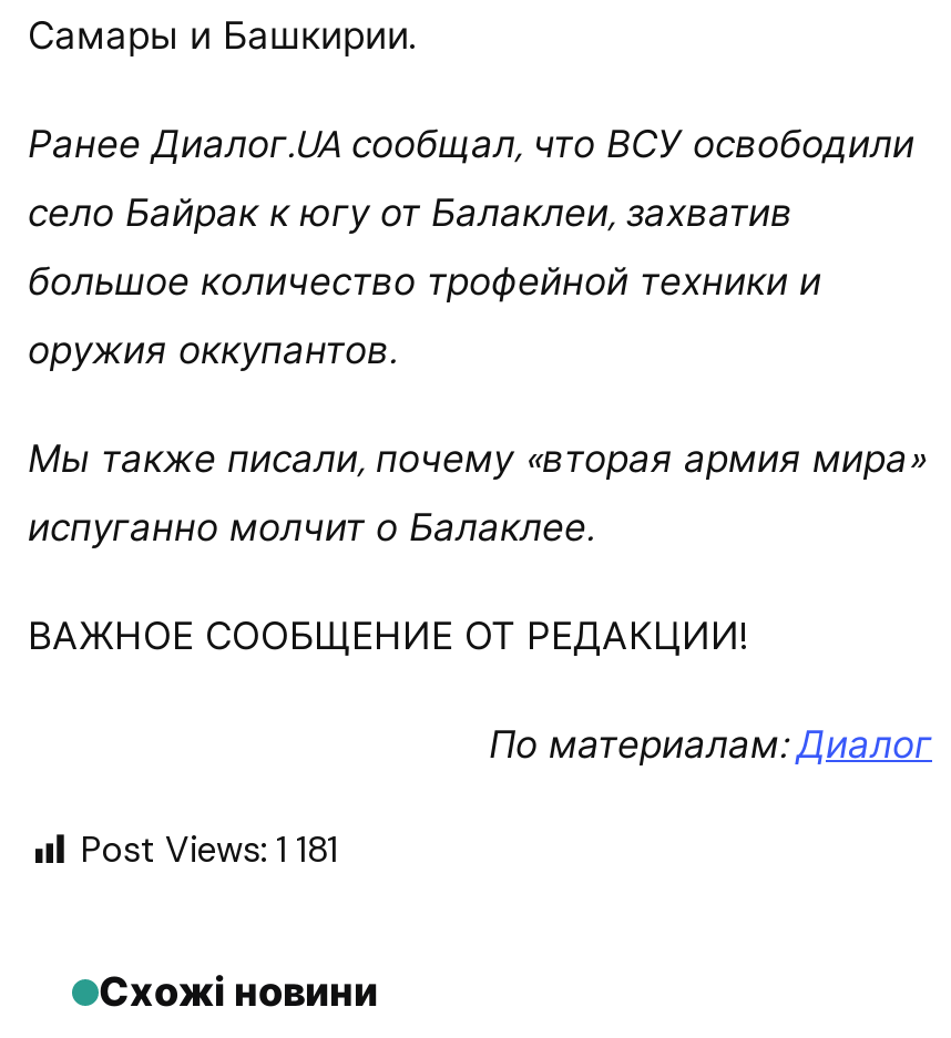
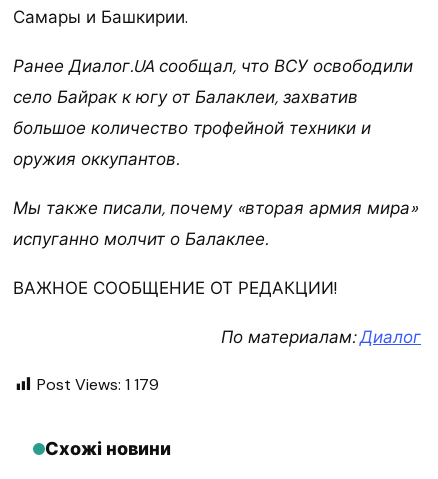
[81,826,338,873] Post Views: 1 181 -> [37,374,159,395] Post Views: 1 179

